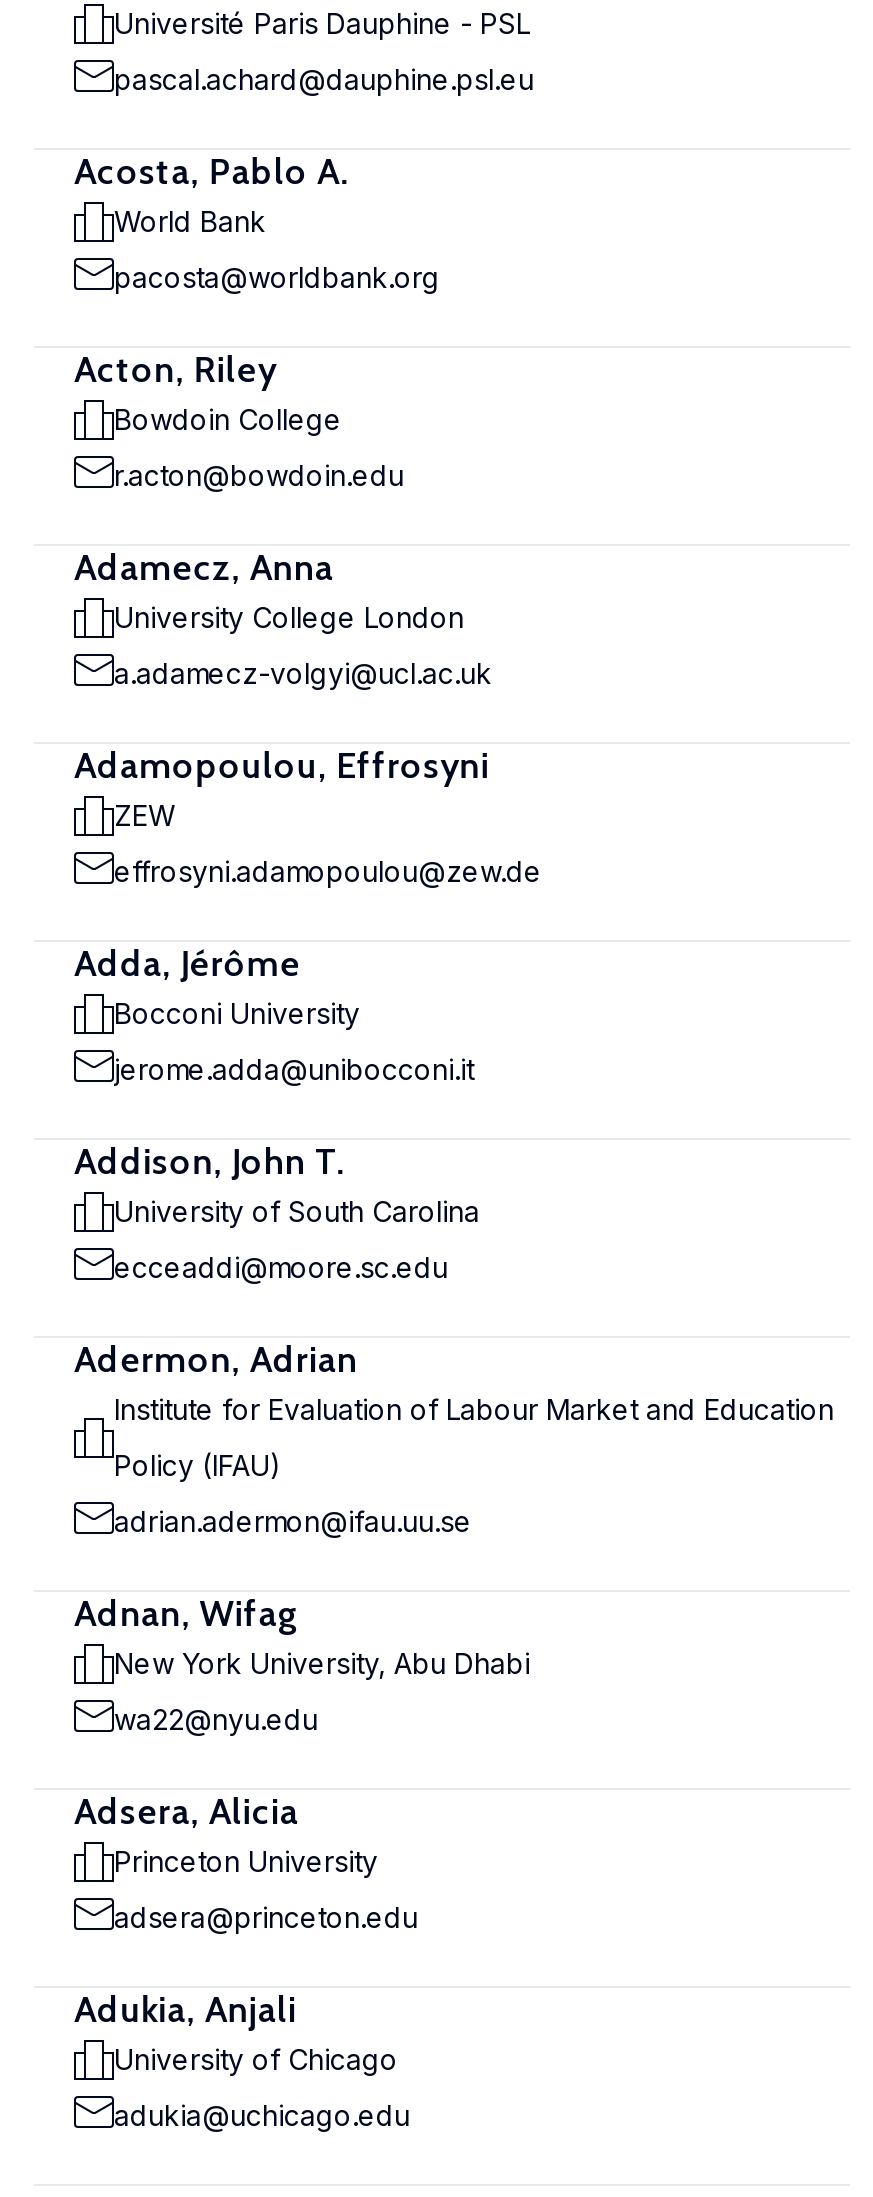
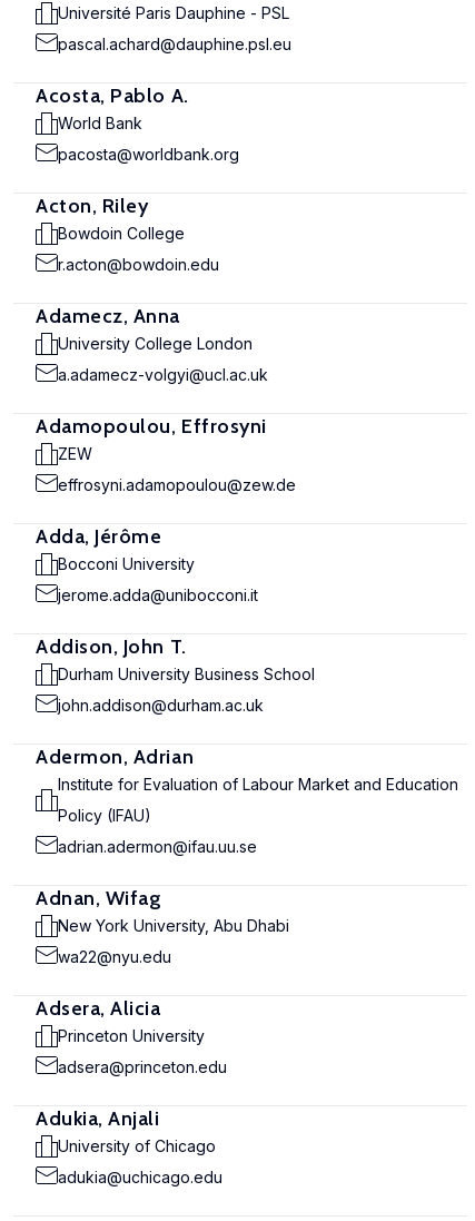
[114,1194,480,1228] University of South Carolina -> [58,664,315,683] Durham University Business School
[114,1250,448,1284] ecceaddi@moore.sc.edu -> [58,696,264,715] john.addison@durham.ac.uk

